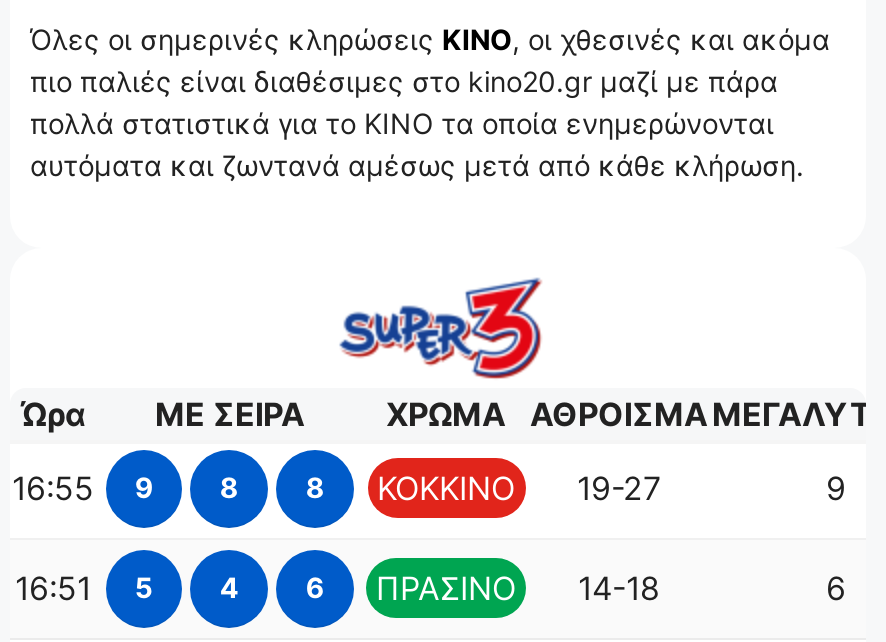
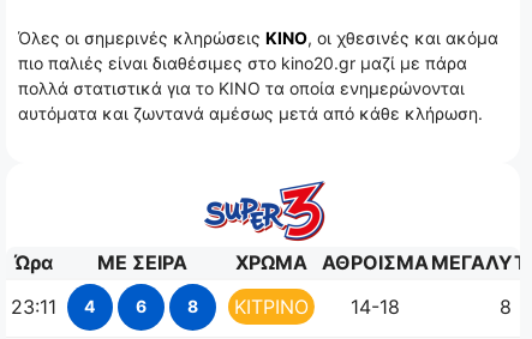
[12,467,846,607] 16:55 | 9 | 8 | 8 | ΚΟΚΚΙΝΟ | 19-27 | 9 | 16:51 | 5 -> [11,294,56,318] 23:11
[376,567,516,607] ΠΡΑΣΙΝΟ -> [187,294,309,318] 8 | ΚΙΤΡΙΝΟ
[826,567,846,607] 6 -> [500,294,512,318] 8

